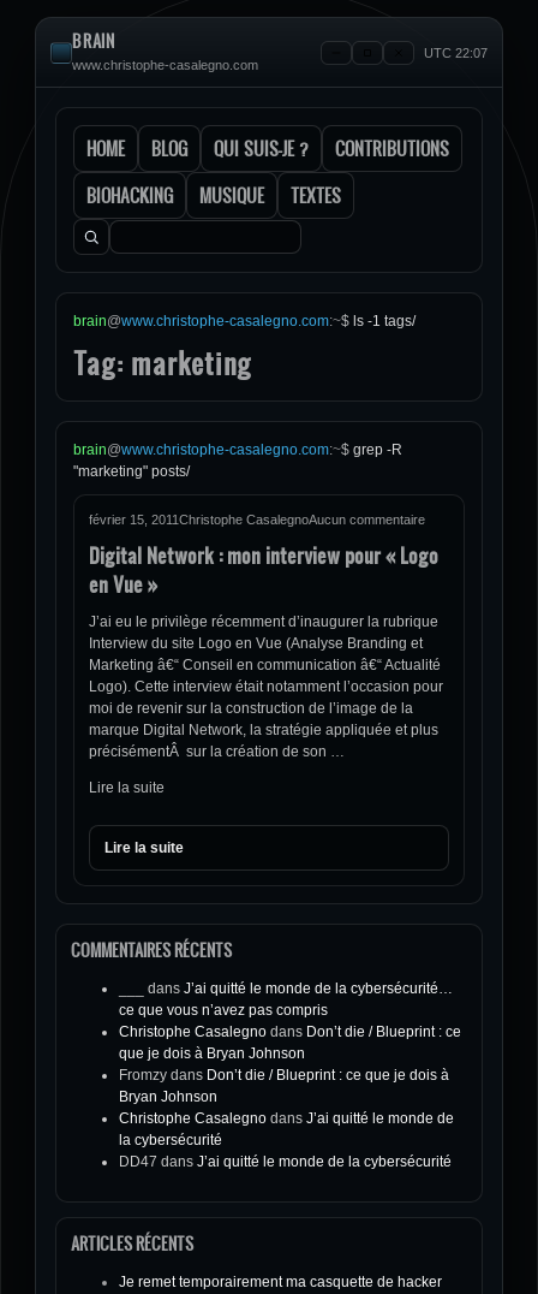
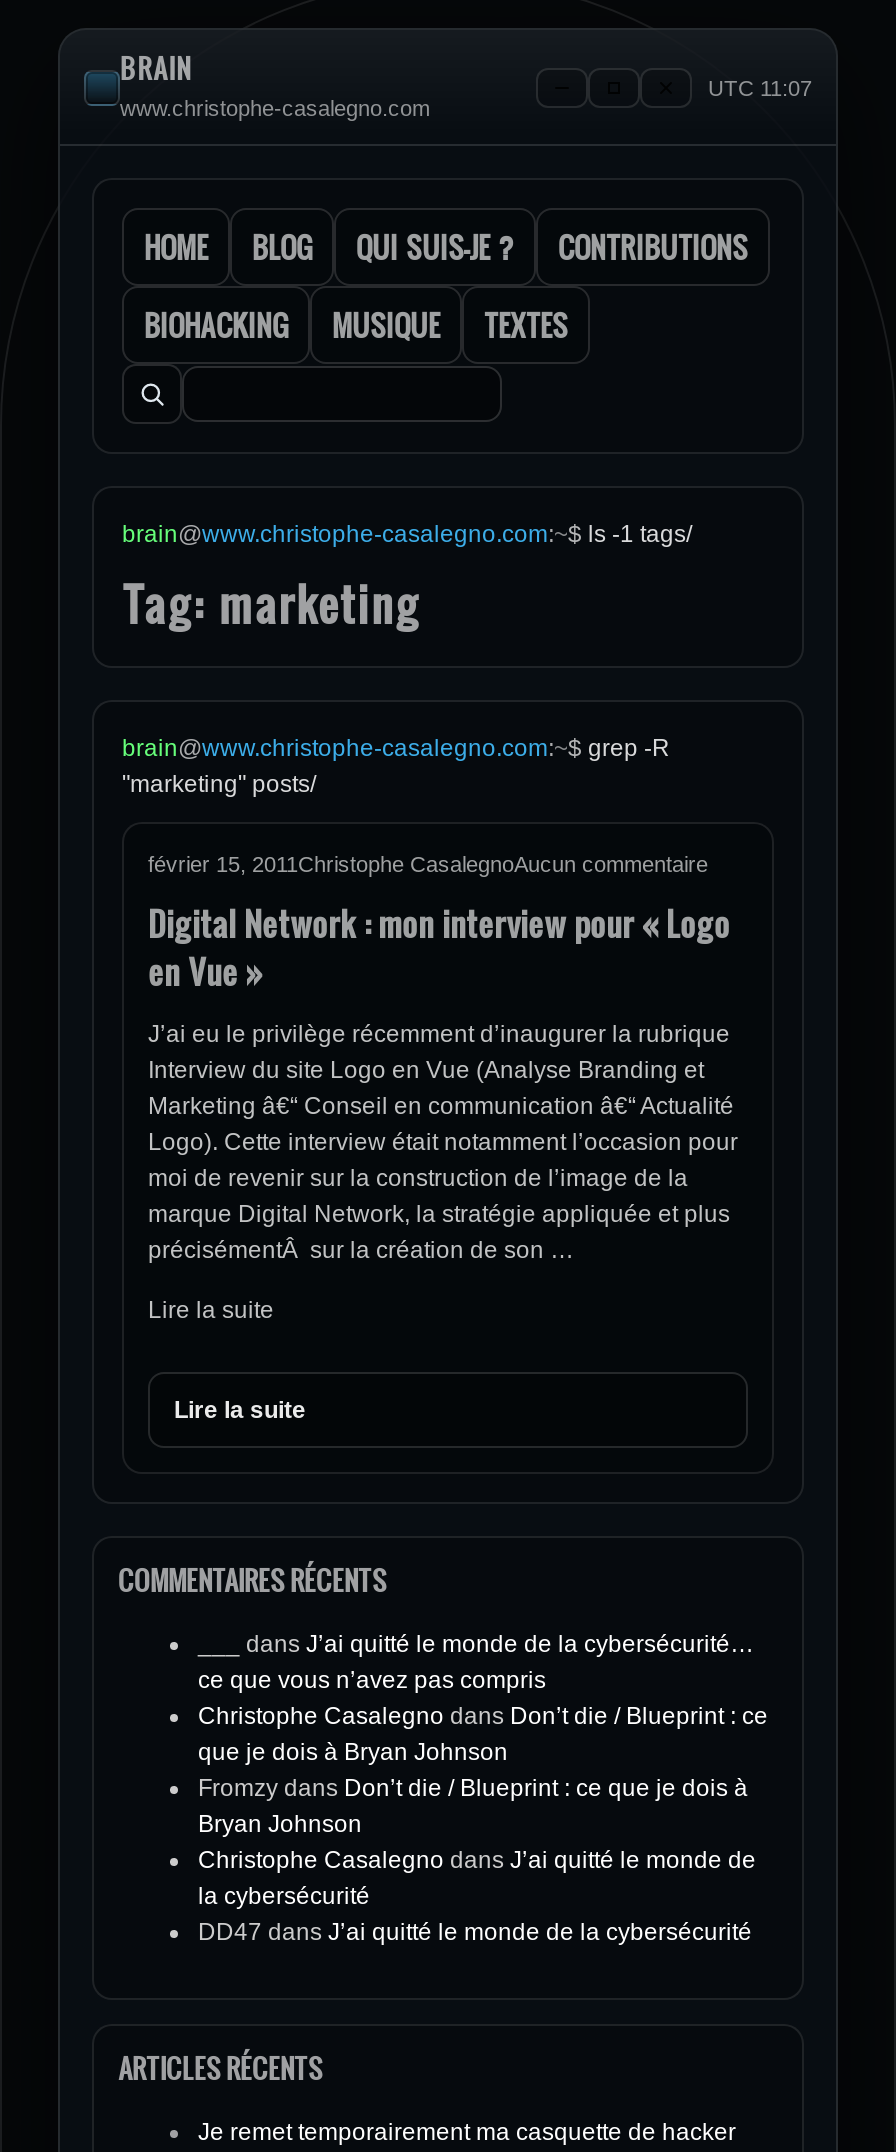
[424,45,488,60] UTC 22:07 -> [708,75,812,99] UTC 11:07

